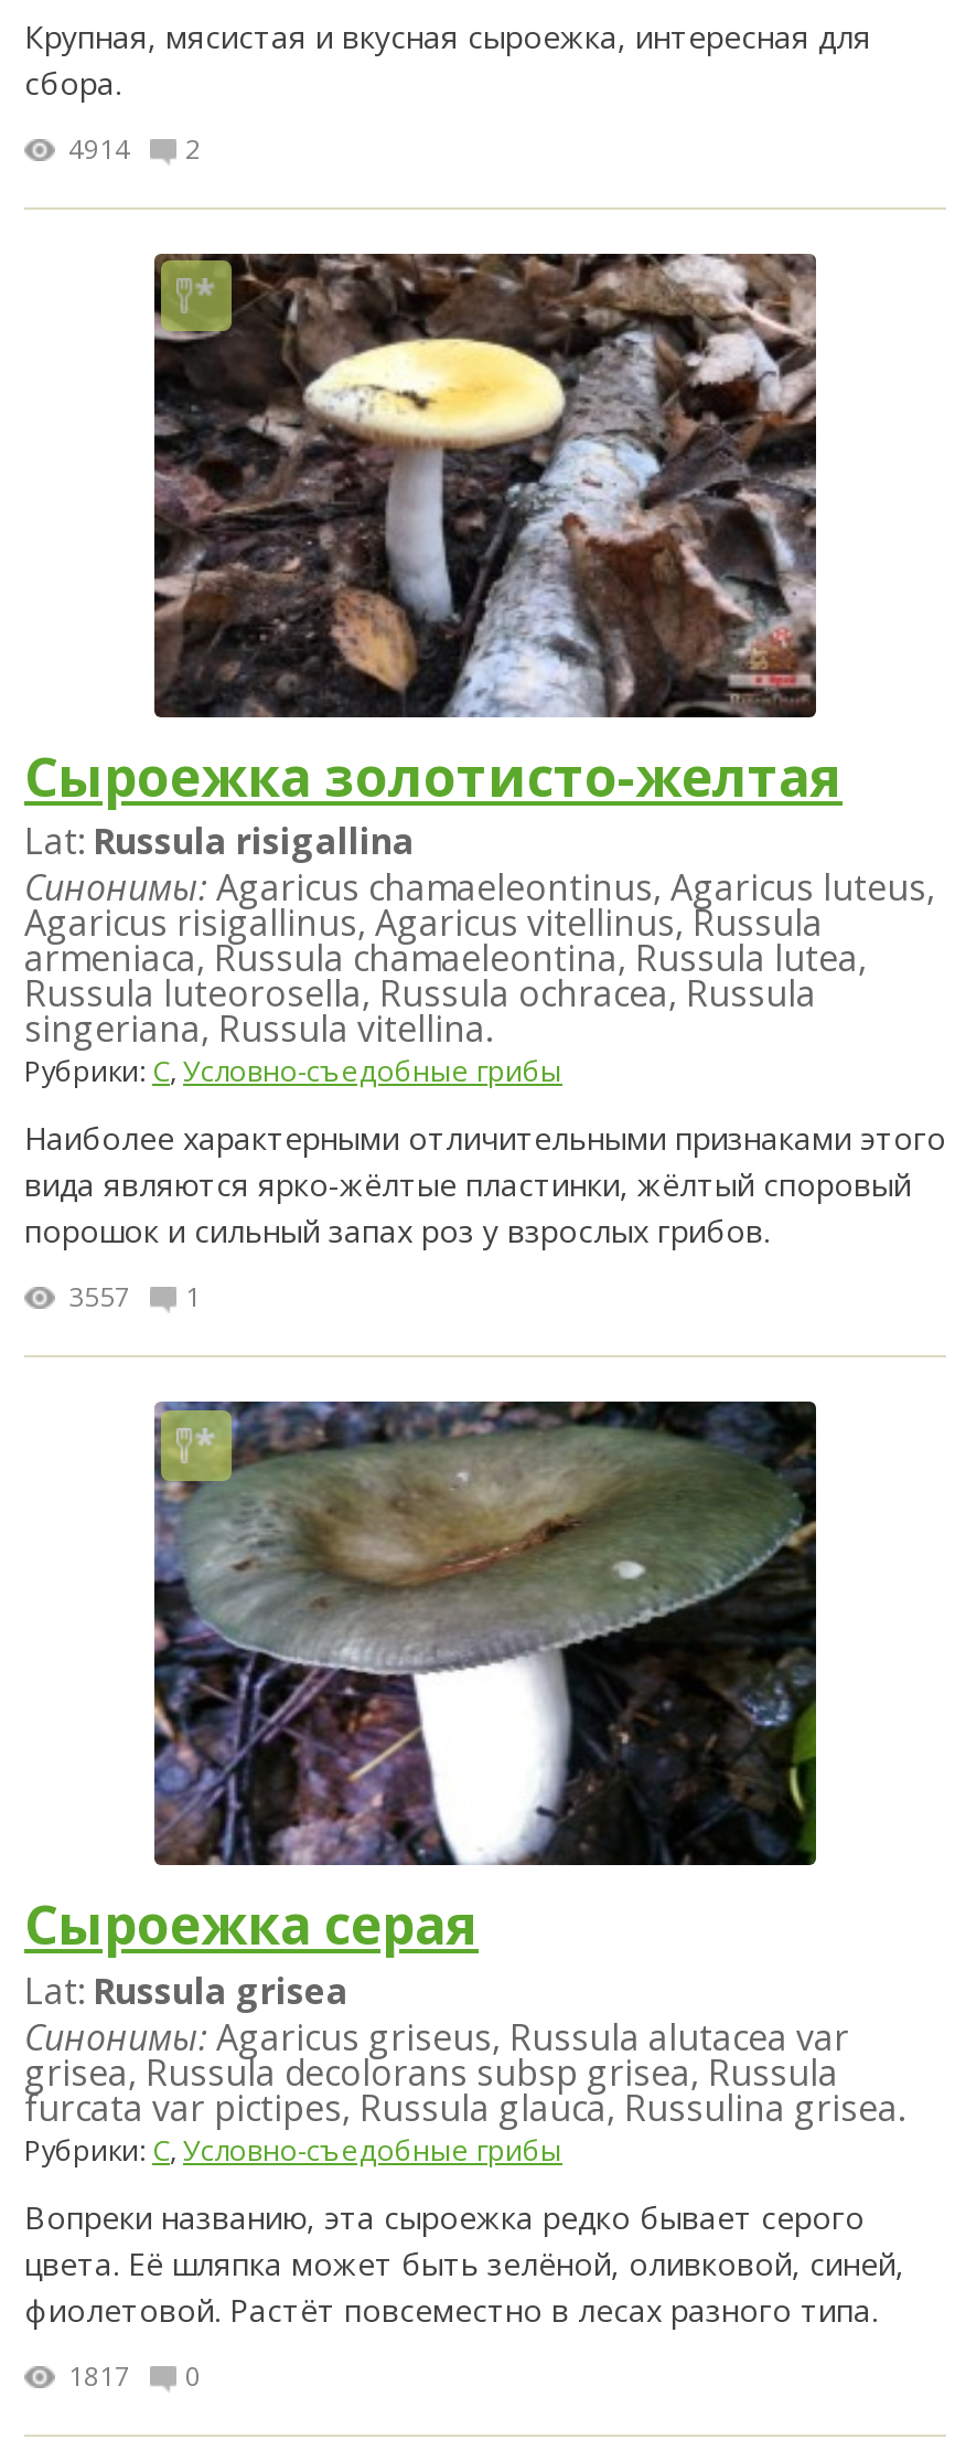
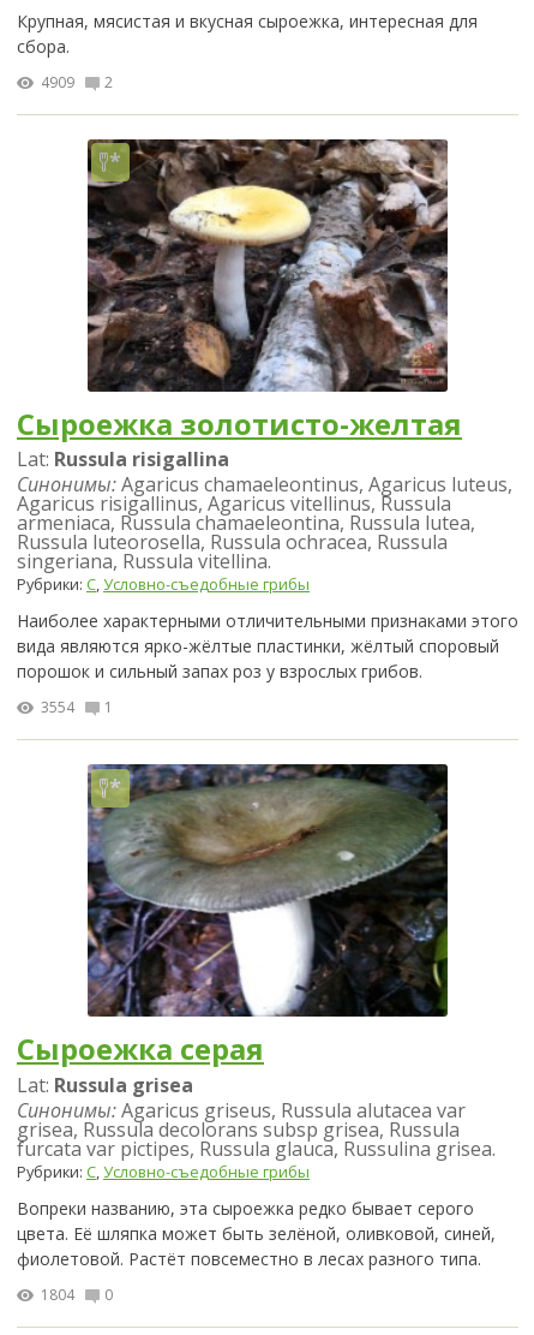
[68,131,201,168] 4914 2 -> [41,72,113,93] 4909 2
[68,1279,201,1316] 3557 1 -> [41,697,113,718] 3554 1
[68,2356,201,2394] 1817 0 -> [41,1284,113,1304] 1804 0

